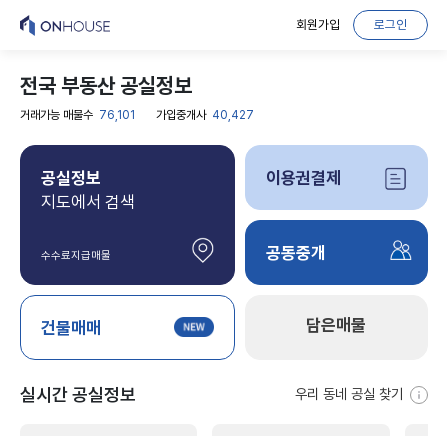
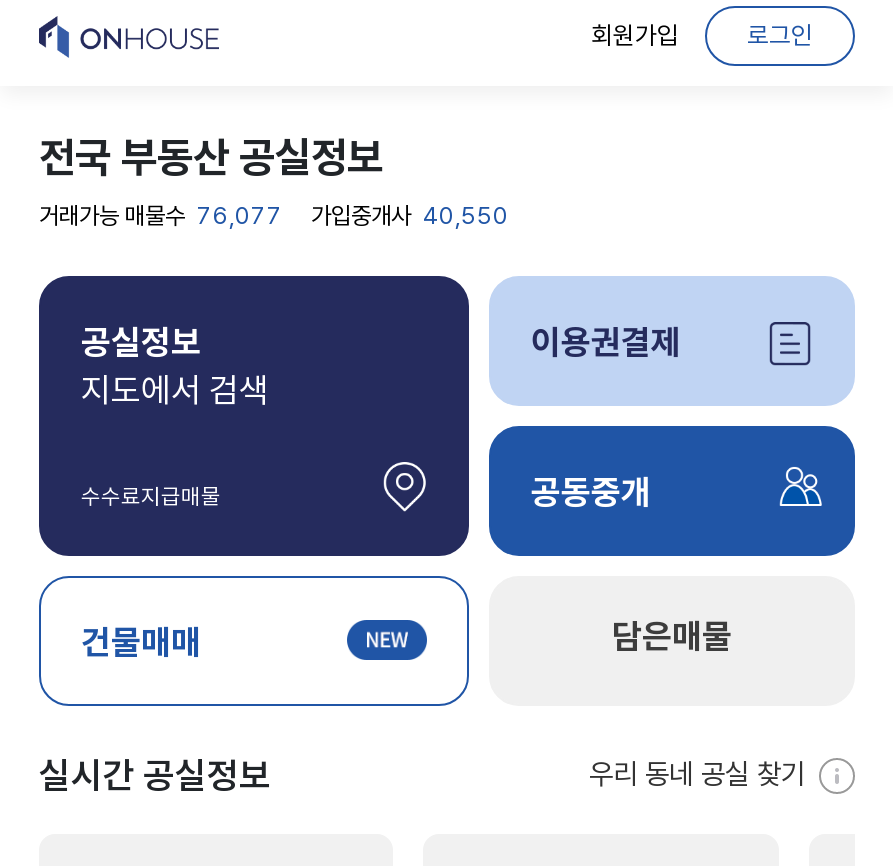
[20,108,135,122] 거래가능 매물수 76,101 -> [39,202,283,230] 거래가능 매물수 76,077
[156,108,254,122] 가입중개사 40,427 -> [311,202,509,230] 가입중개사 40,550

